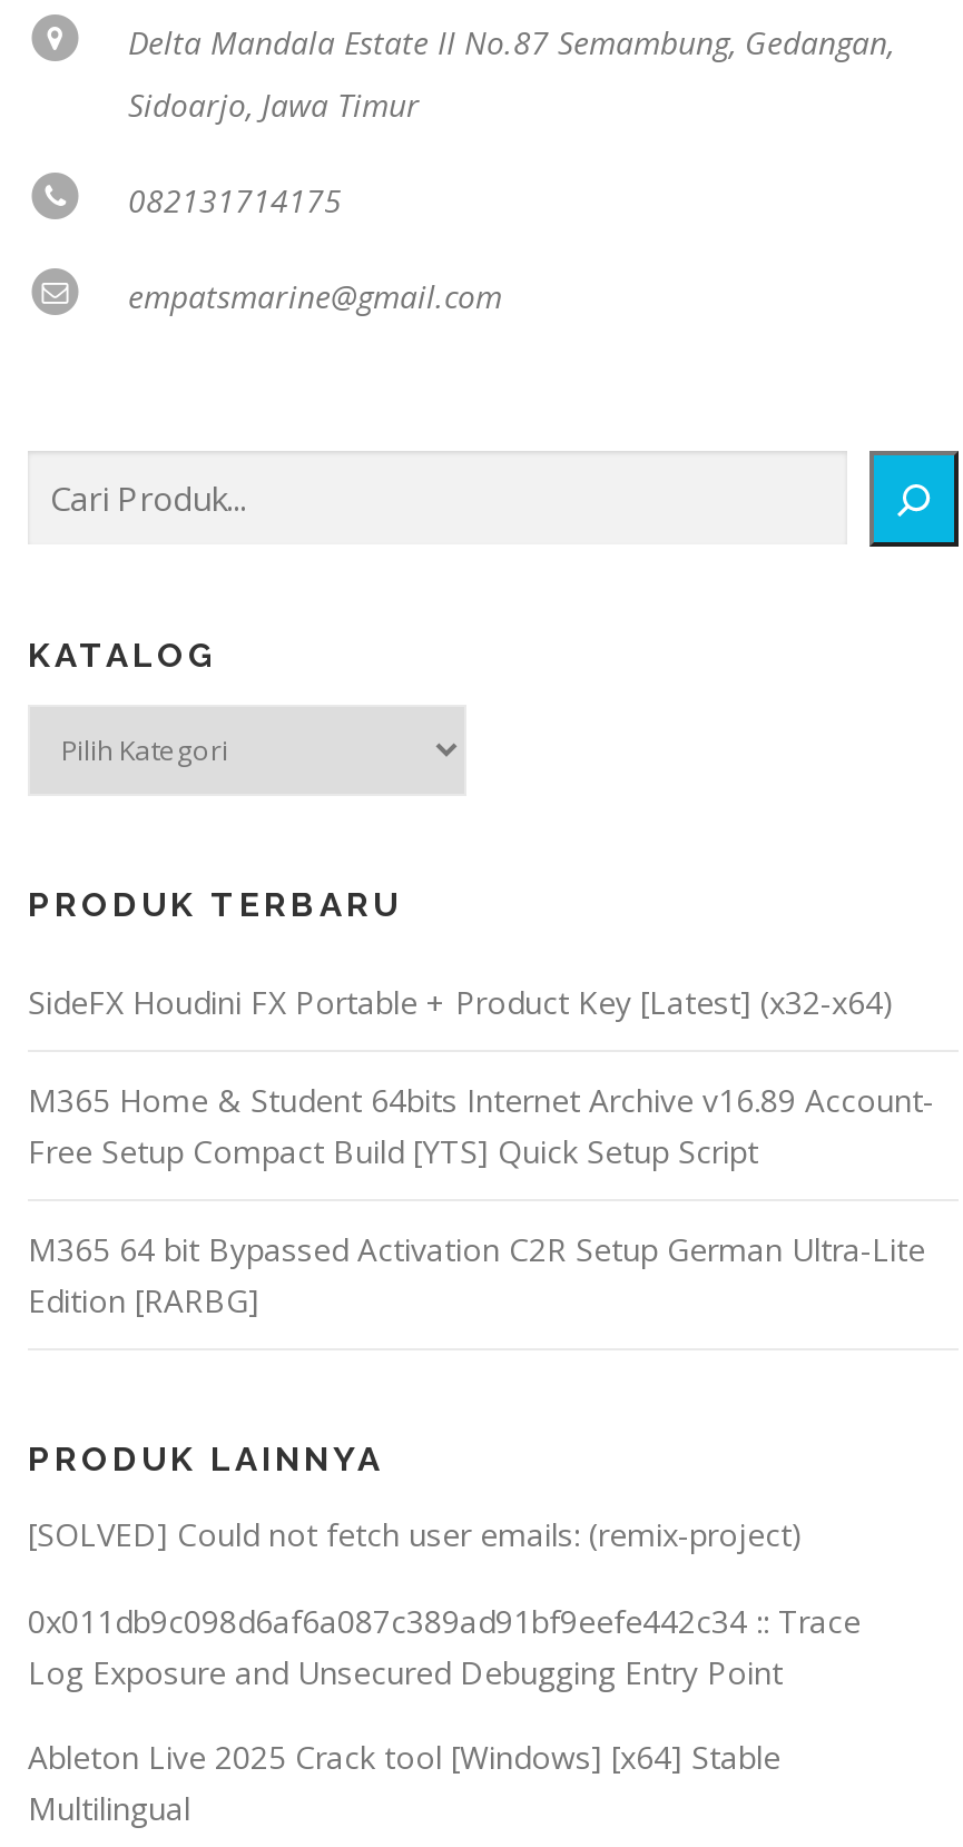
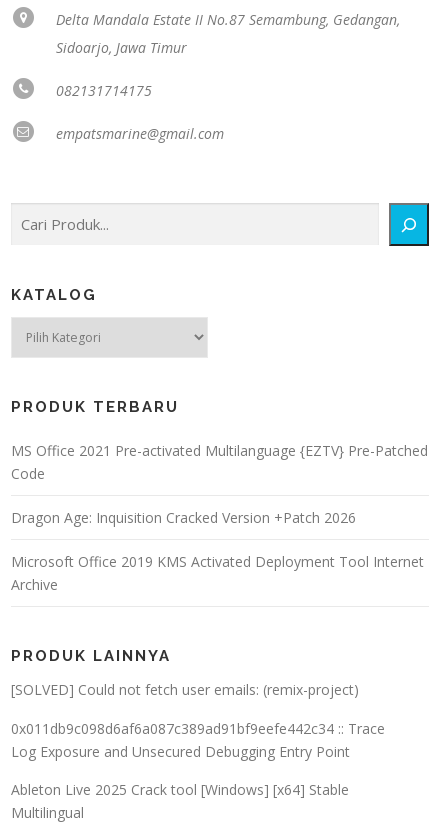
[28,981,894,1024] SideFX Houdini FX Portable + Product Key [Latest] (x32-x64) -> [11,441,428,483] MS Office 2021 Pre-activated Multilanguage {EZTV} Pre-Patched | Code
[28,1079,934,1173] M365 Home & Student 64bits Internet Archive v16.89 Account- | Free Setup Compact Build [YTS] Quick Setup Script -> [11,508,356,527] Dragon Age: Inquisition Cracked Version +Patch 2026
[28,1228,925,1322] M365 64 bit Bypassed Activation C2R Setup German Ultra-Lite | Edition [RARBG] -> [11,552,424,594] Microsoft Office 2019 KMS Activated Deployment Tool Internet | Archive

